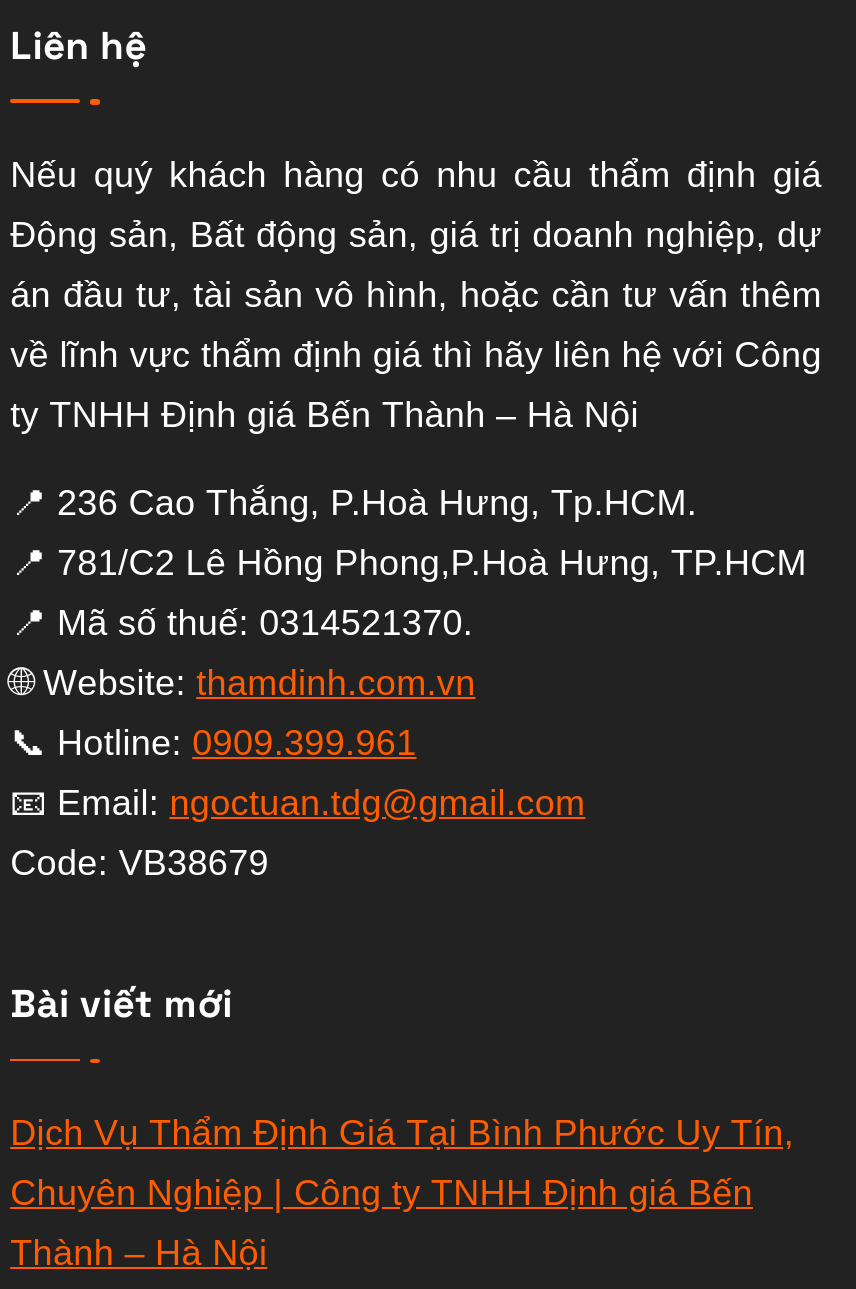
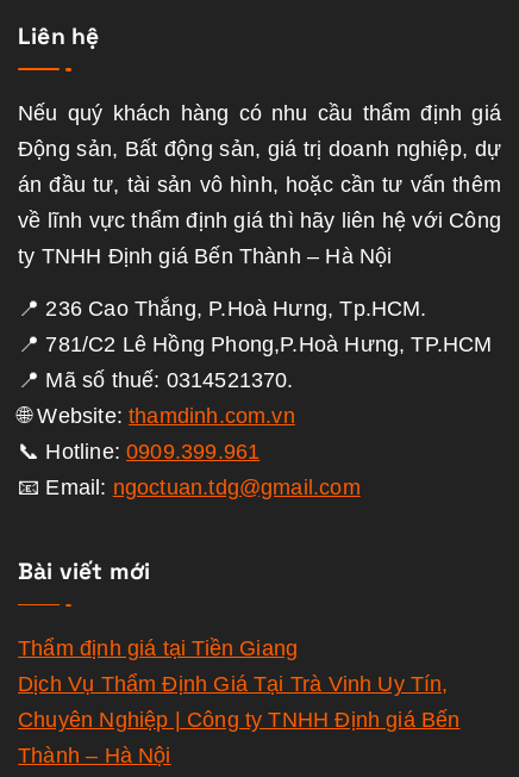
[10,843,269,883] Code: VB38679 -> none
moved [10,979,233,1029] -> [18,557,150,587]: Bài viết mới
[10,1114,794,1154] Dịch Vụ Thẩm Định Giá Tại Bình Phước Uy Tín, -> [18,637,448,696] Thẩm định giá tại Tiền Giang | Dịch Vụ Thẩm Định Giá Tại Trà Vinh Uy Tín,

